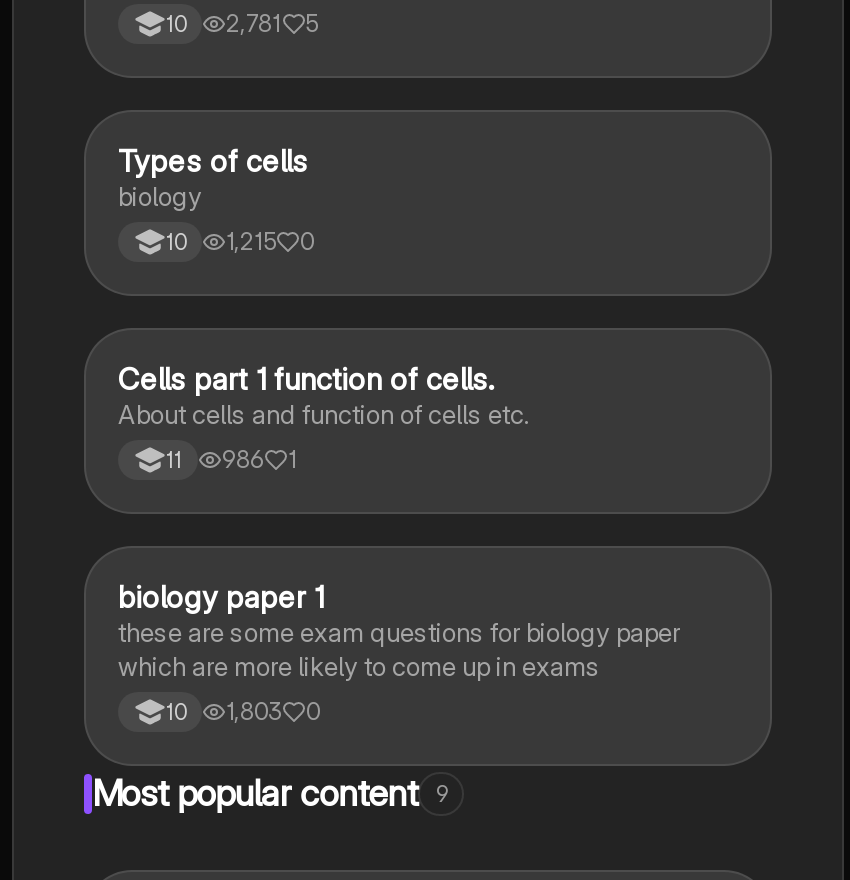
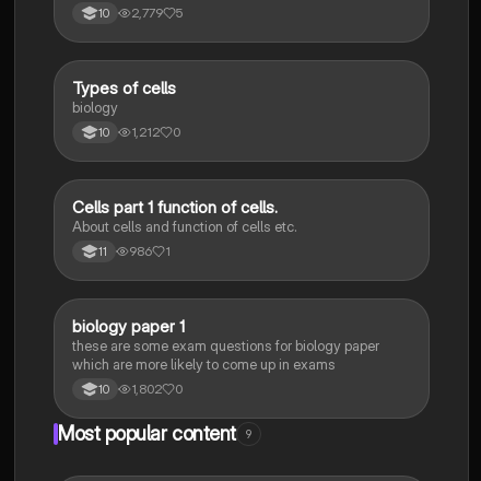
[166,8,318,38] 10 2,781 5 -> [98,4,183,21] 10 2,779 5
[166,226,314,256] 10 1,215 0 -> [98,124,180,140] 10 1,212 0
[166,696,320,726] 10 1,803 0 -> [98,380,183,397] 10 1,802 0

